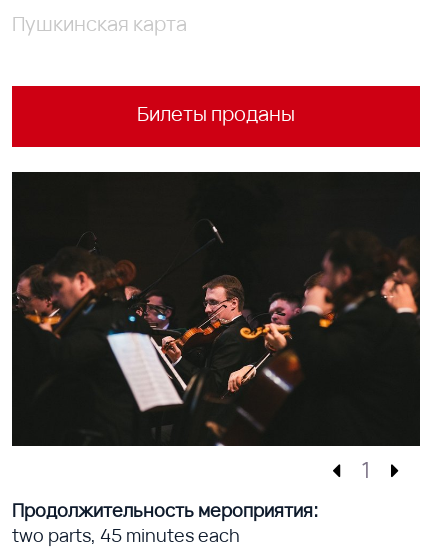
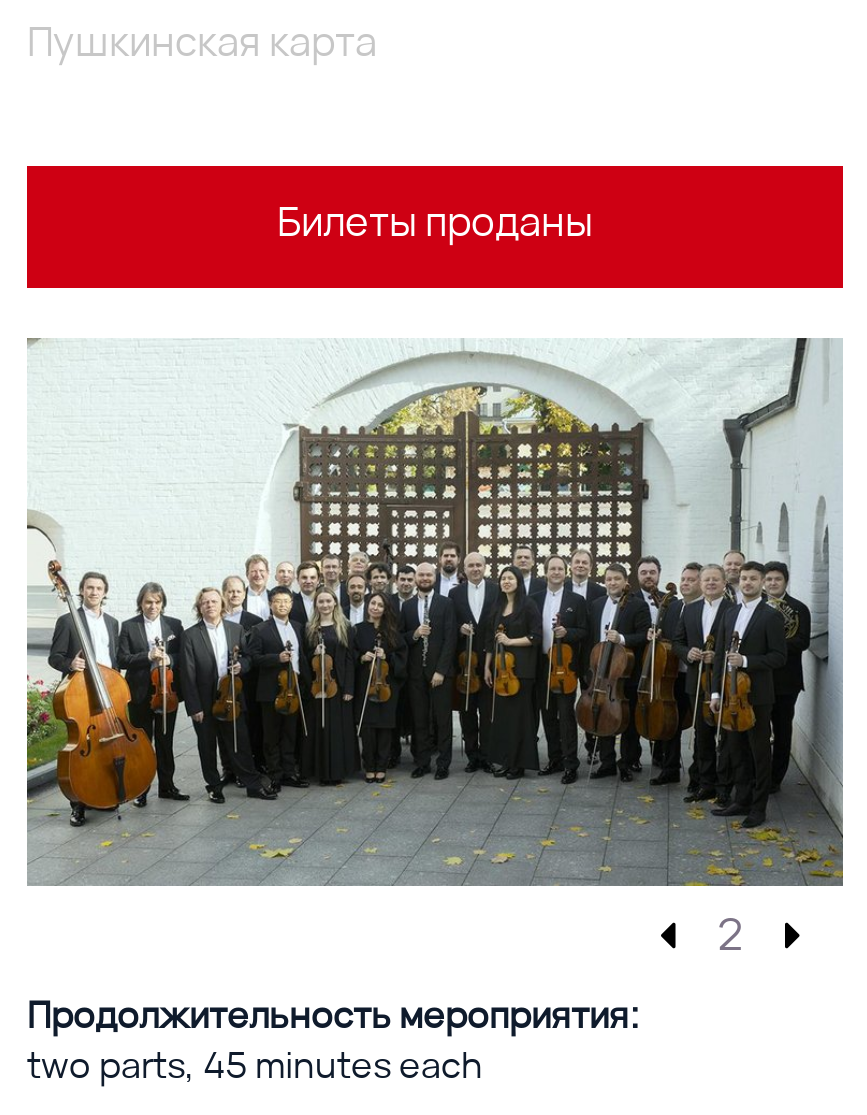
[11,171,421,485] [image] | 1 -> [25,338,845,964] [image] | 2

